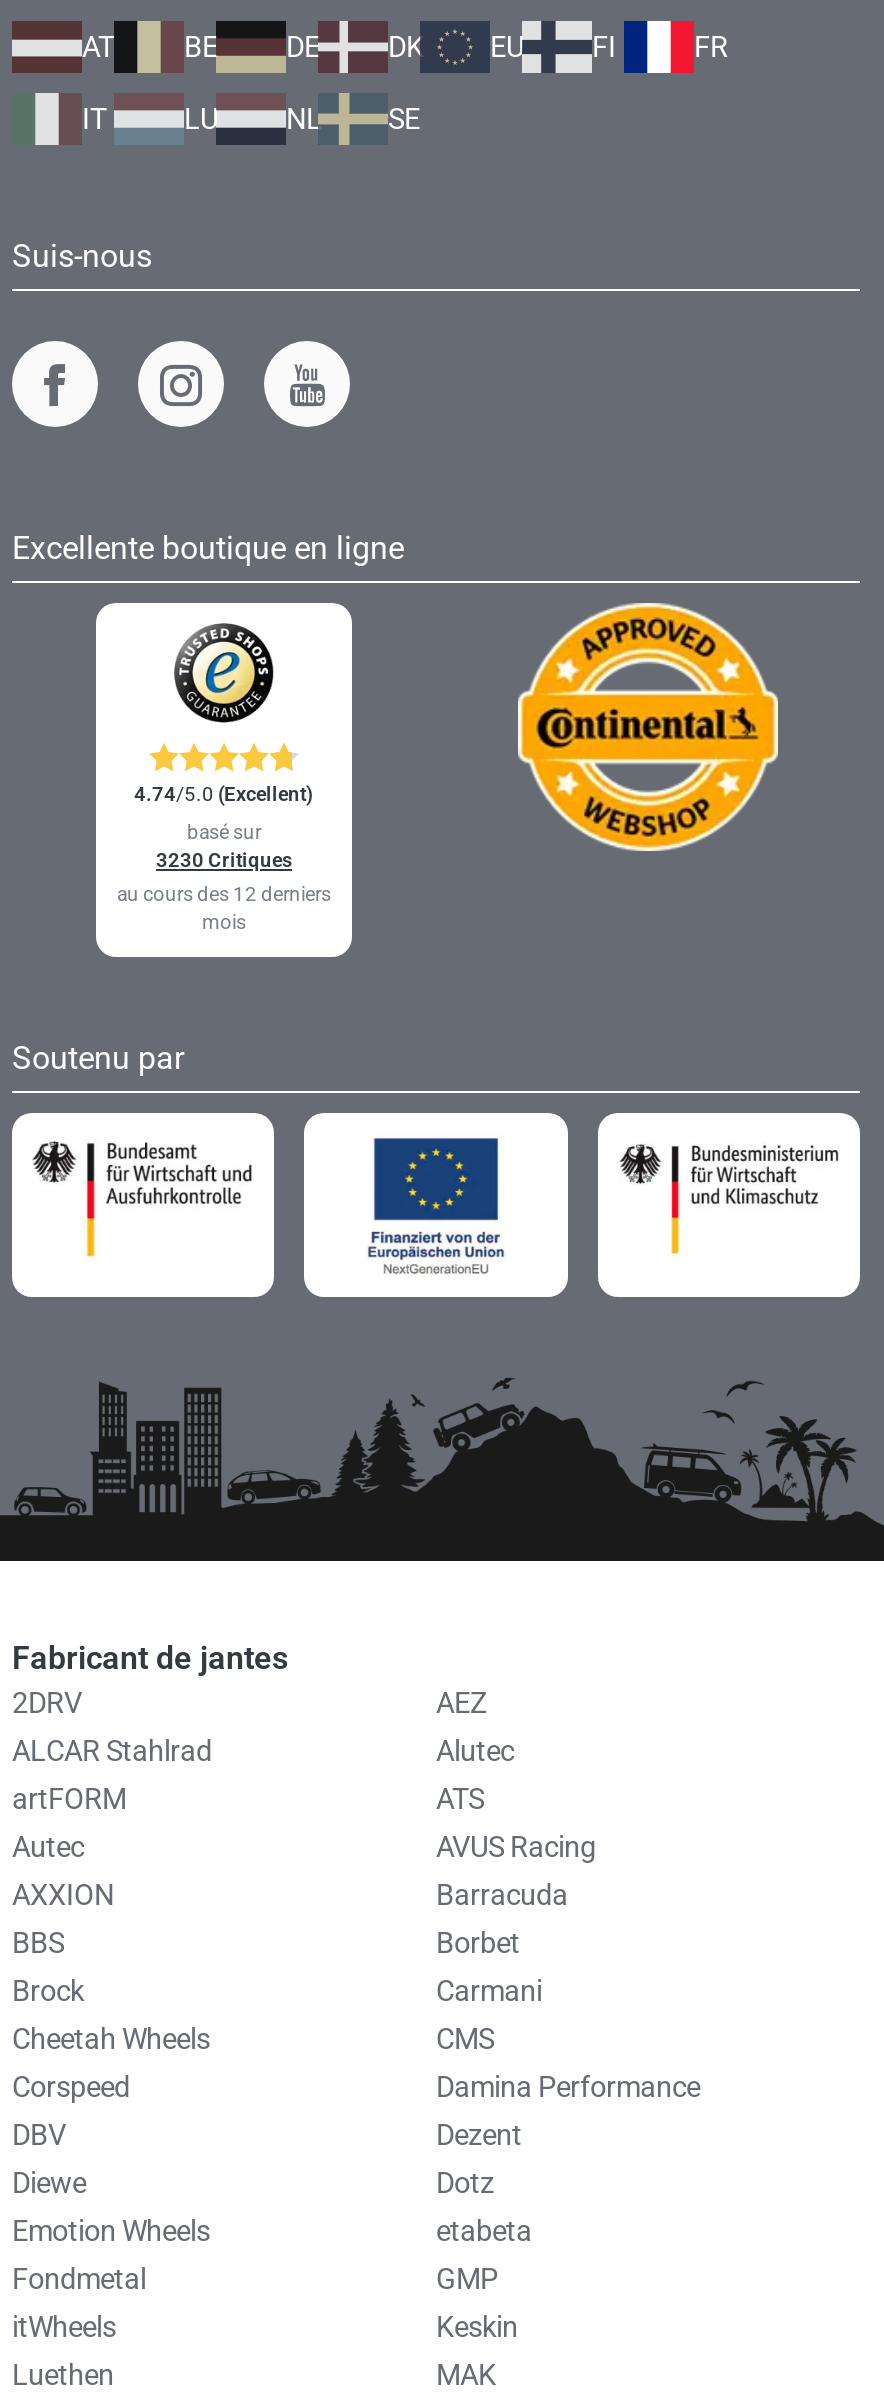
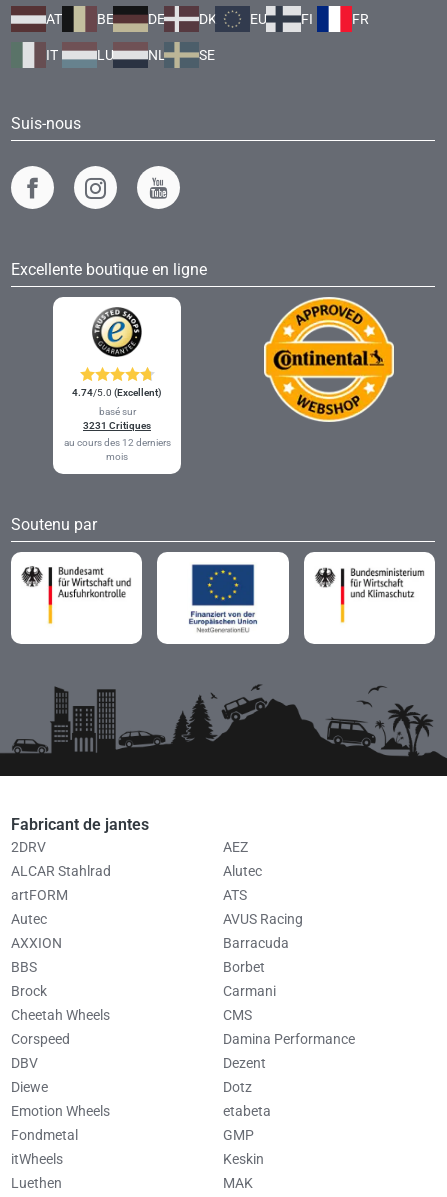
[156,849,292,871] 3230 Critiques -> [83,420,151,431] 3231 Critiques

